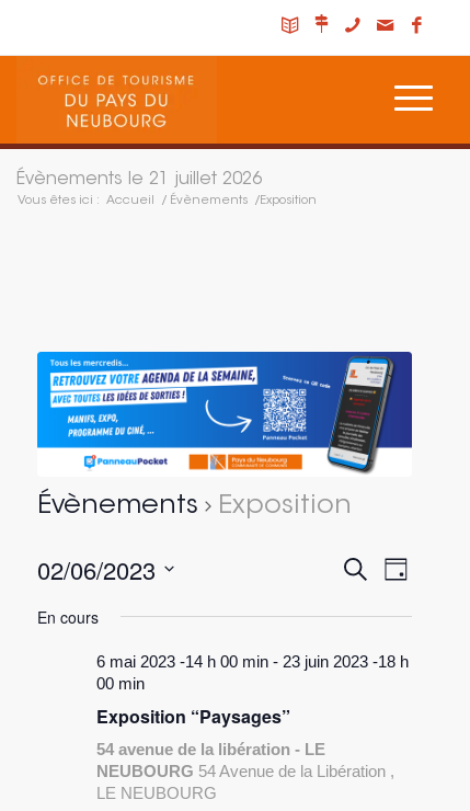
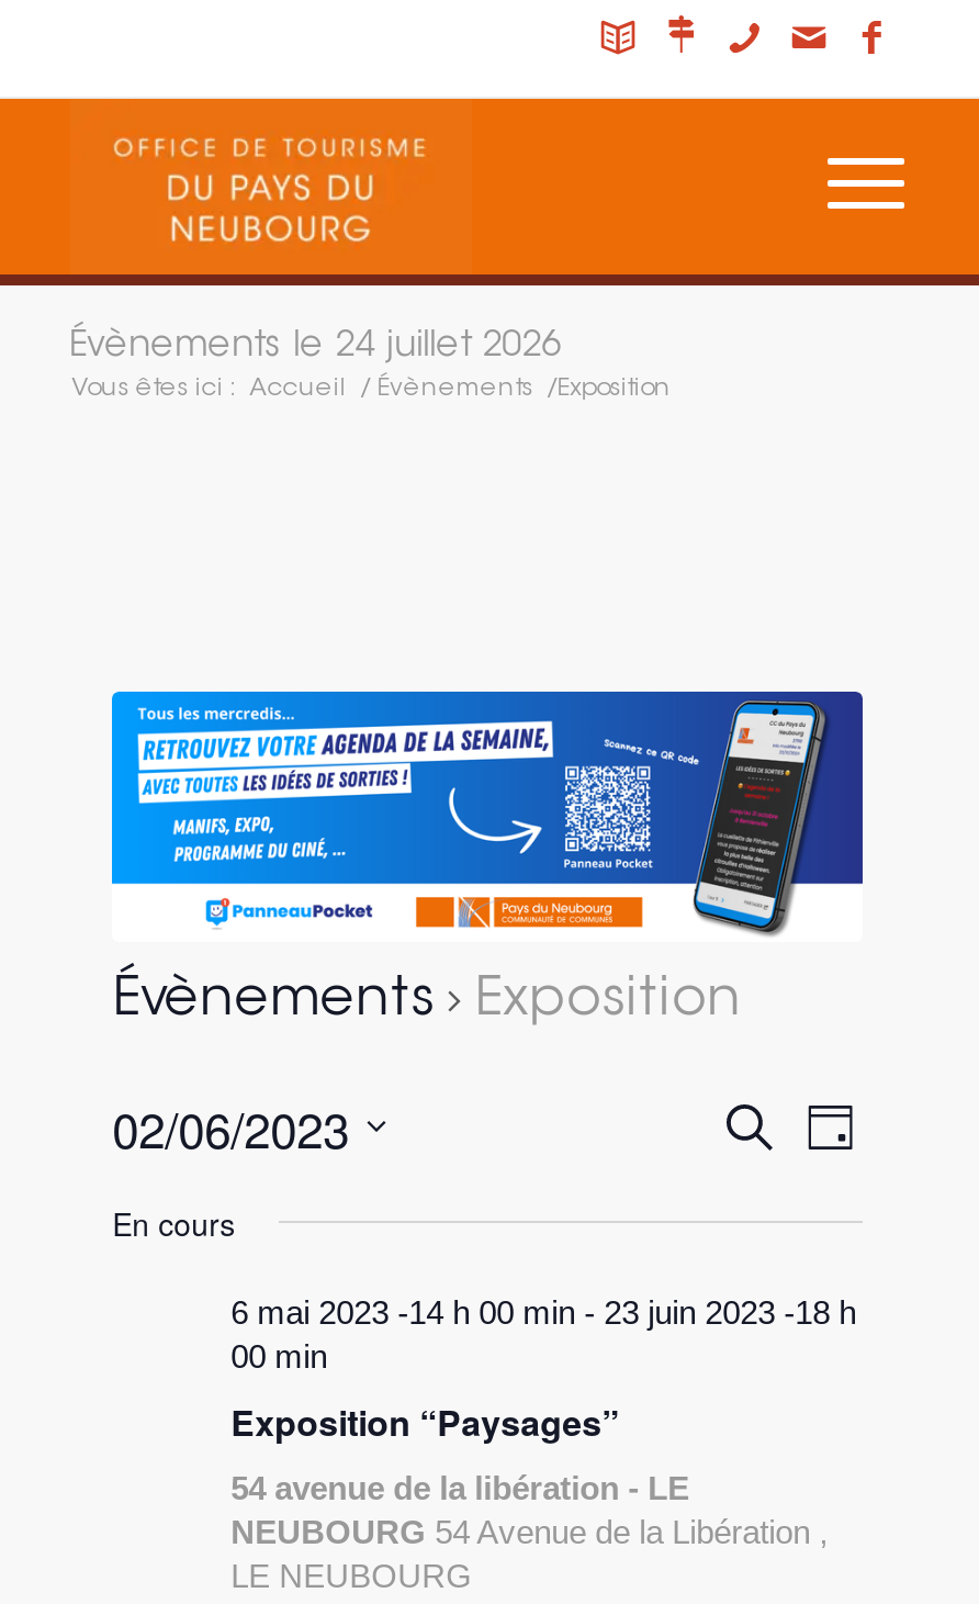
[16,171,261,189] Évènements le 21 juillet 2026 -> [69,329,561,364] Évènements le 24 juillet 2026

